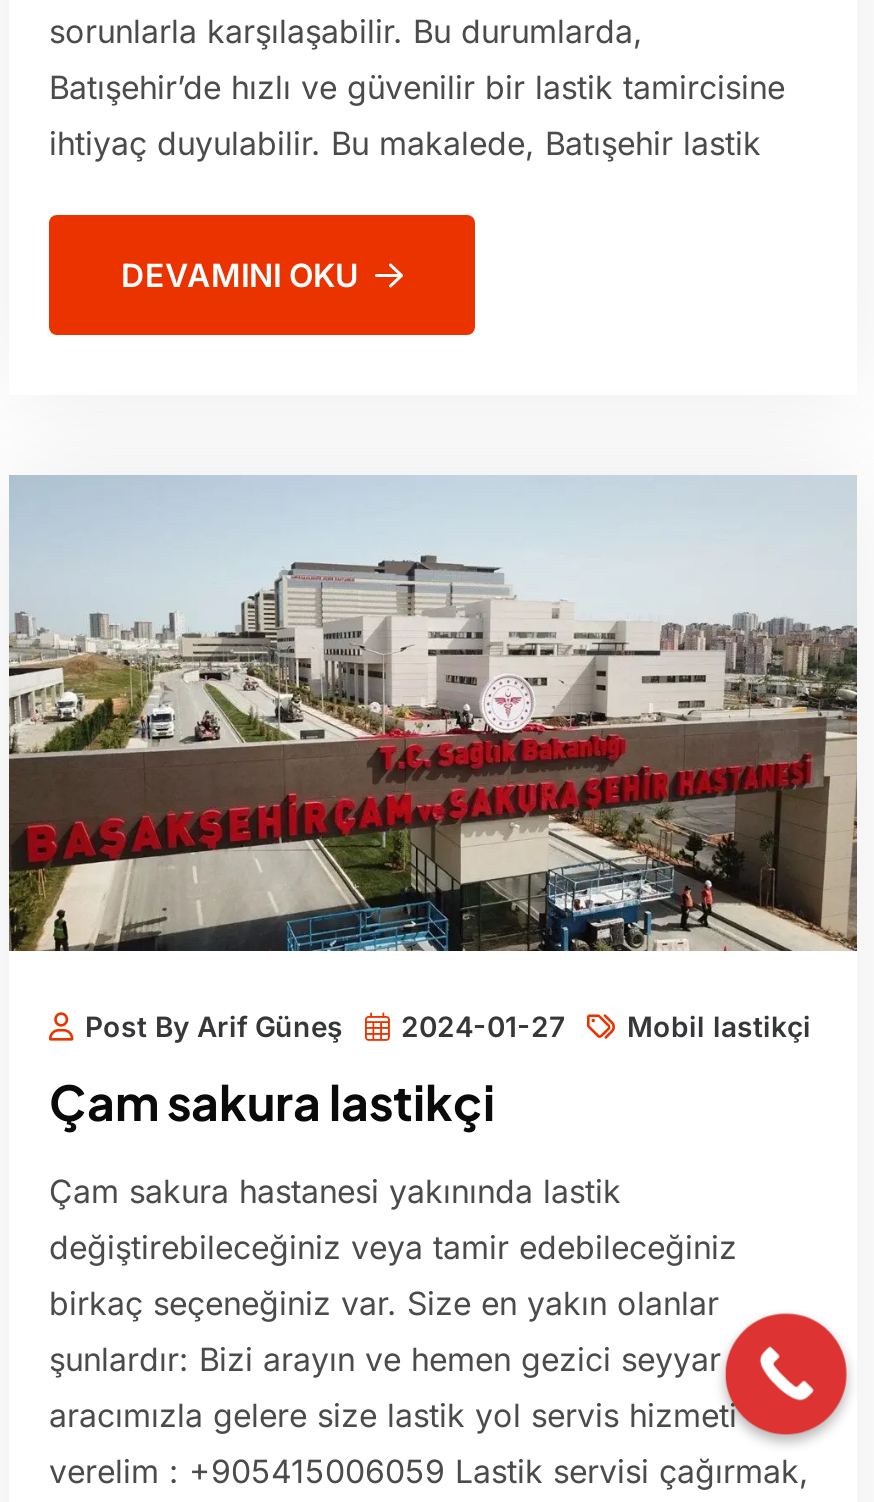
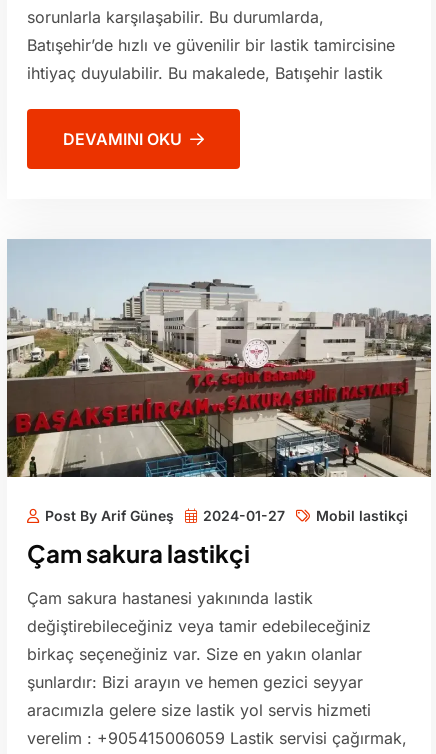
[723,1312,849,1442] [image] -> none

